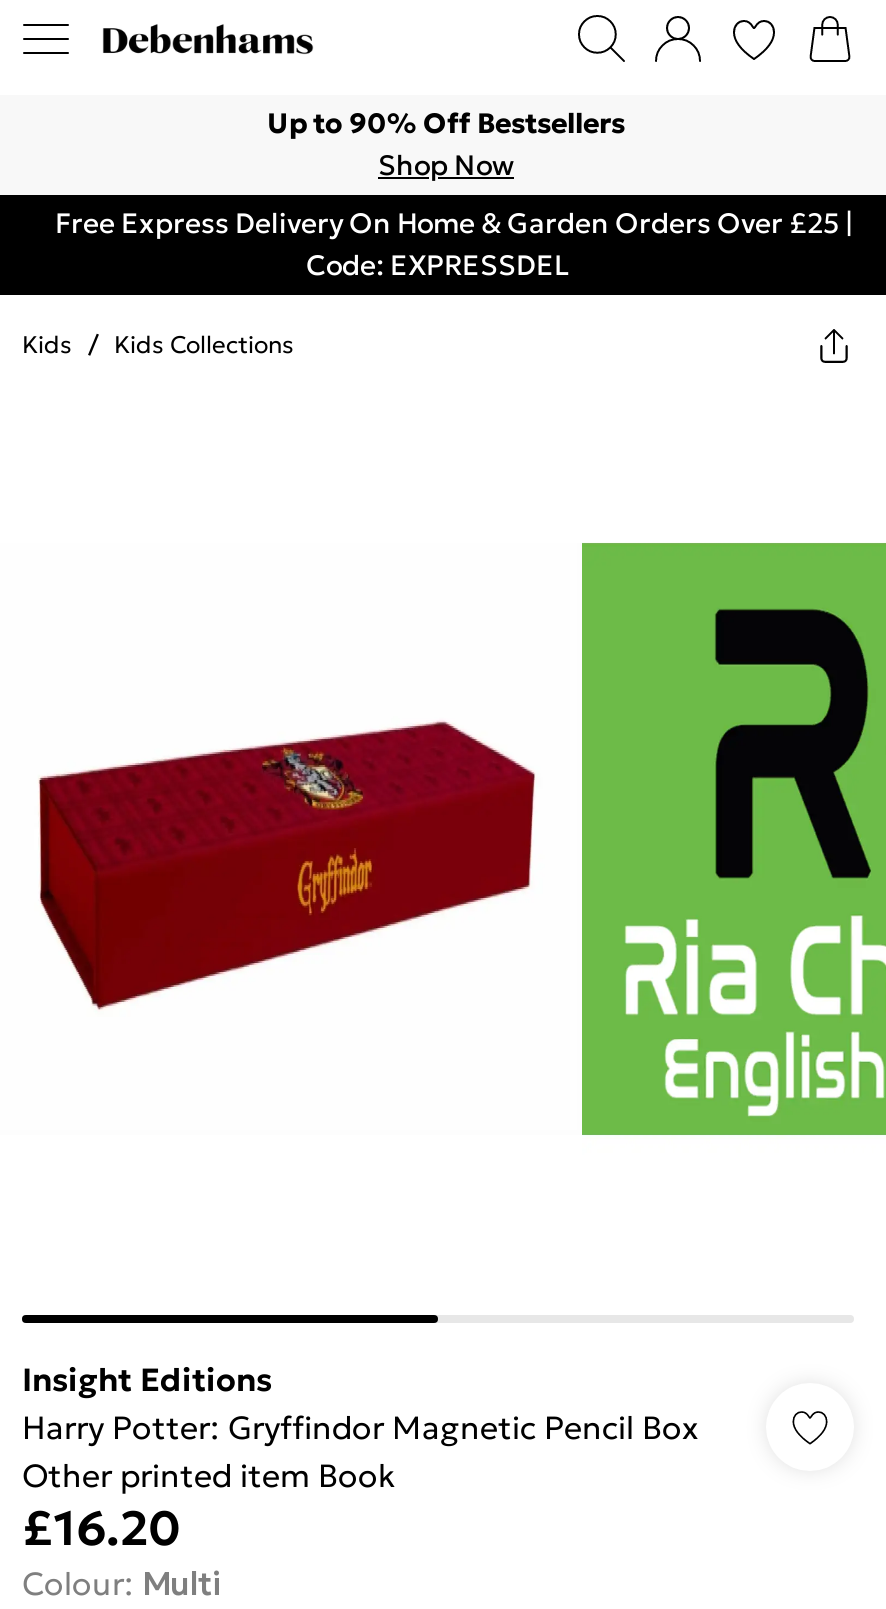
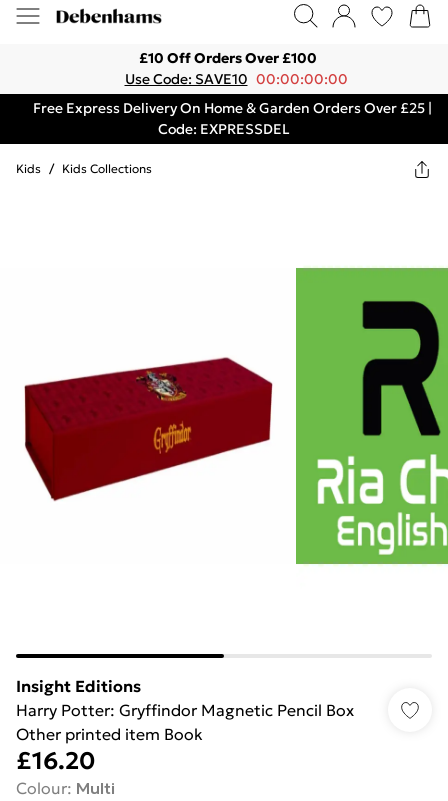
[267,105,625,183] Up to 90% Off Bestsellers | Shop Now -> [124,49,347,88] £10 Off Orders Over £100 | Use Code: SAVE10 00:00:00:00

